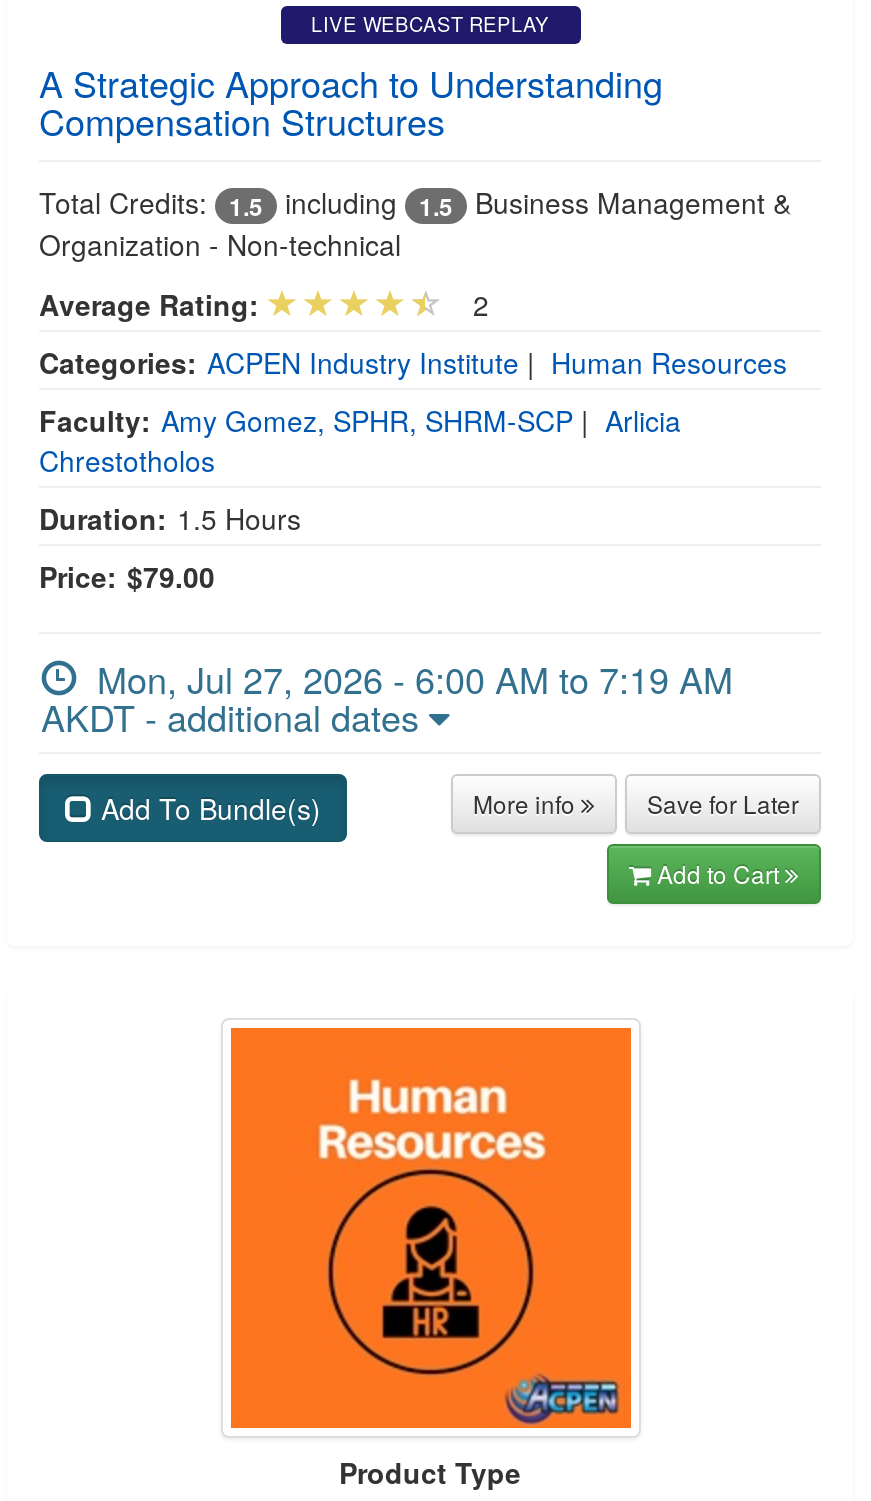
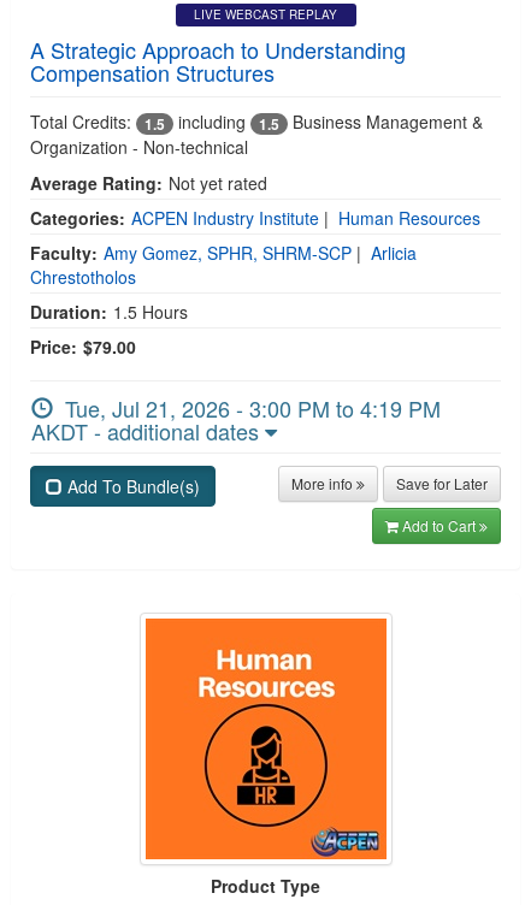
[39,285,489,325] Average Rating: | 2 -> [30,171,267,195] Average Rating: Not yet rated
[87,653,733,705] Mon, Jul 27, 2026 - 6:00 AM to 7:19 AM -> [59,393,441,424] Tue, Jul 21, 2026 - 3:00 PM to 4:19 PM

